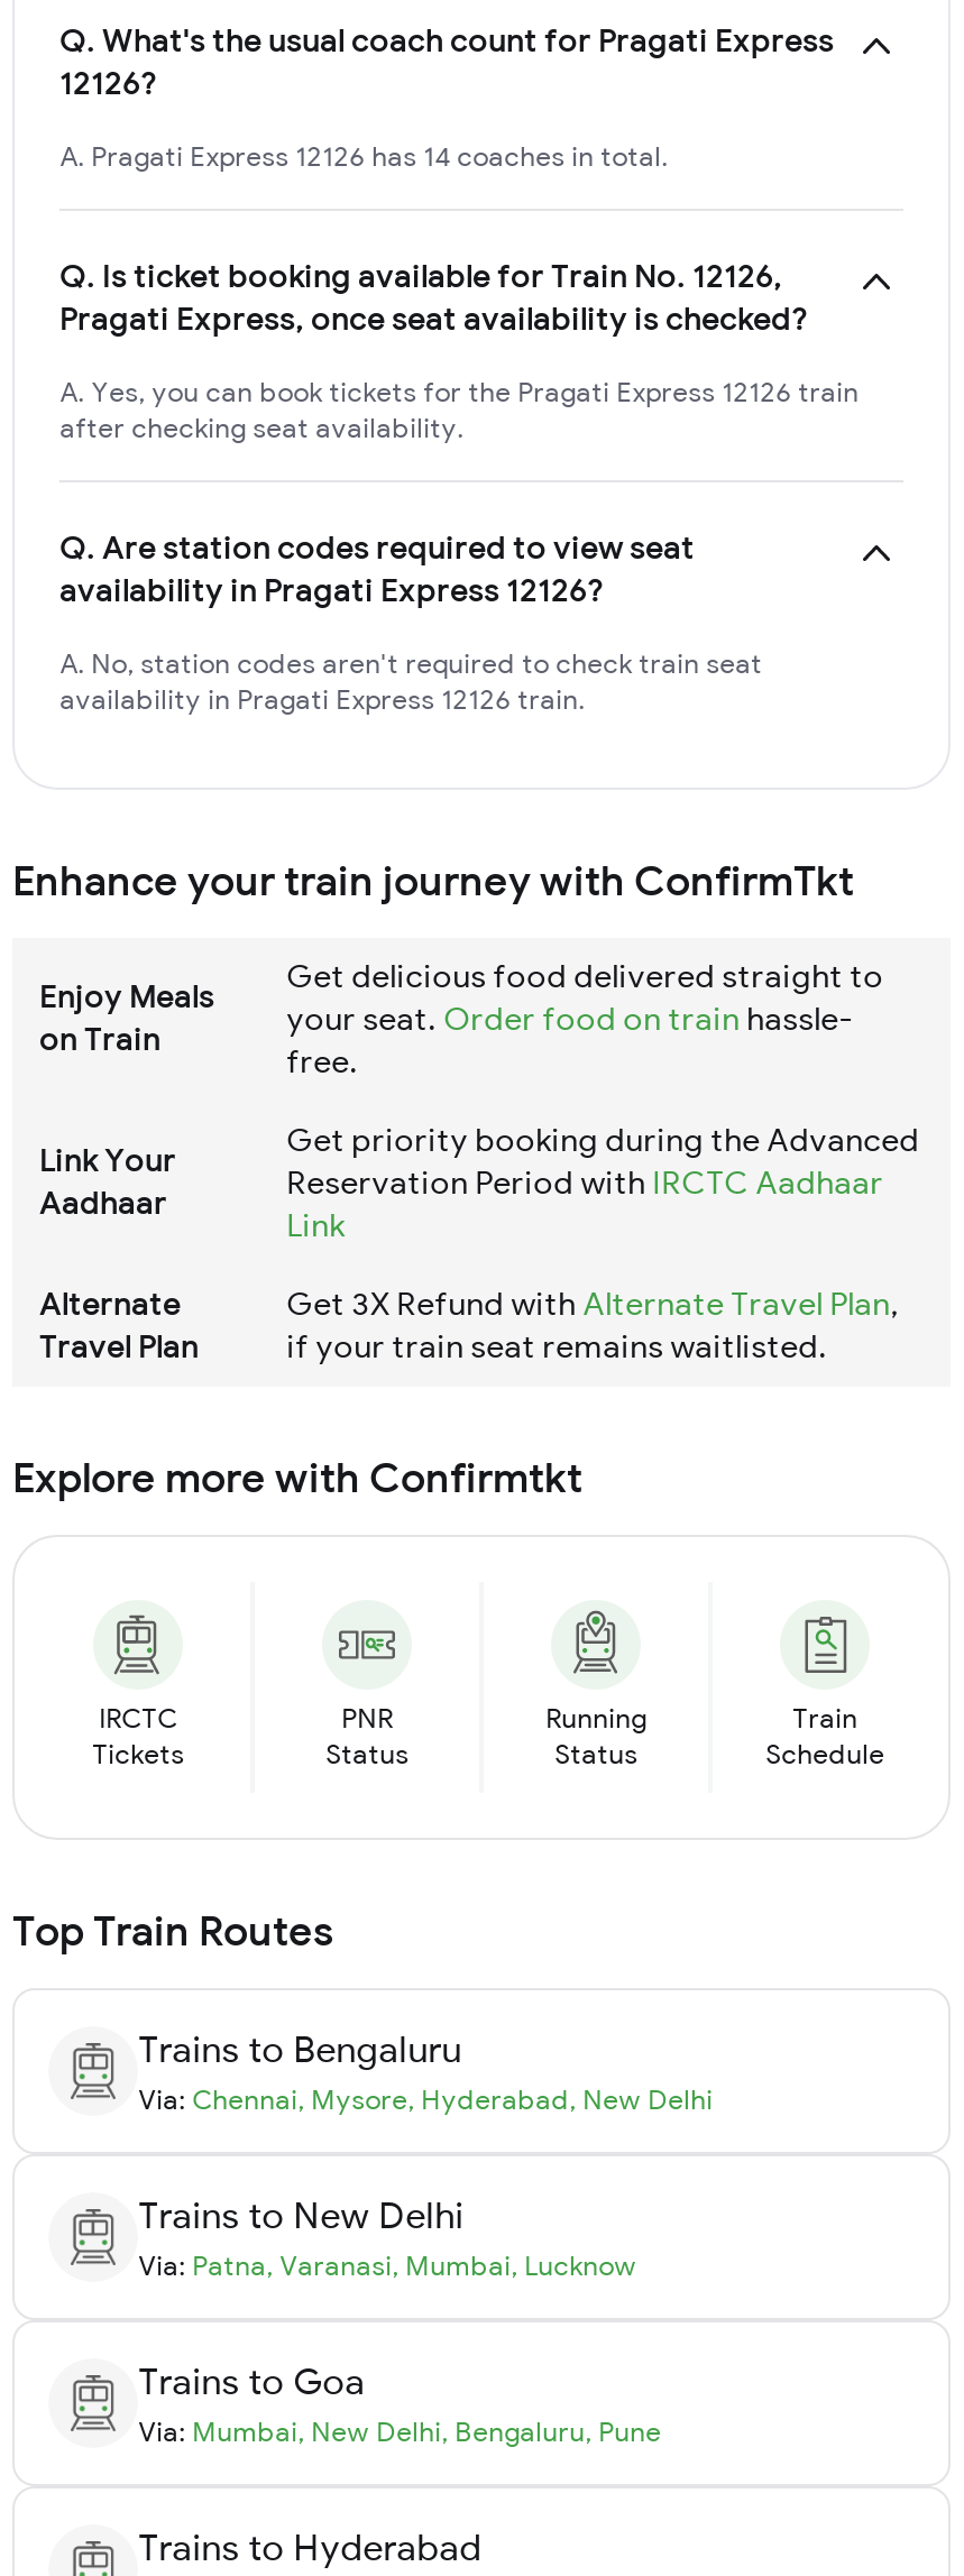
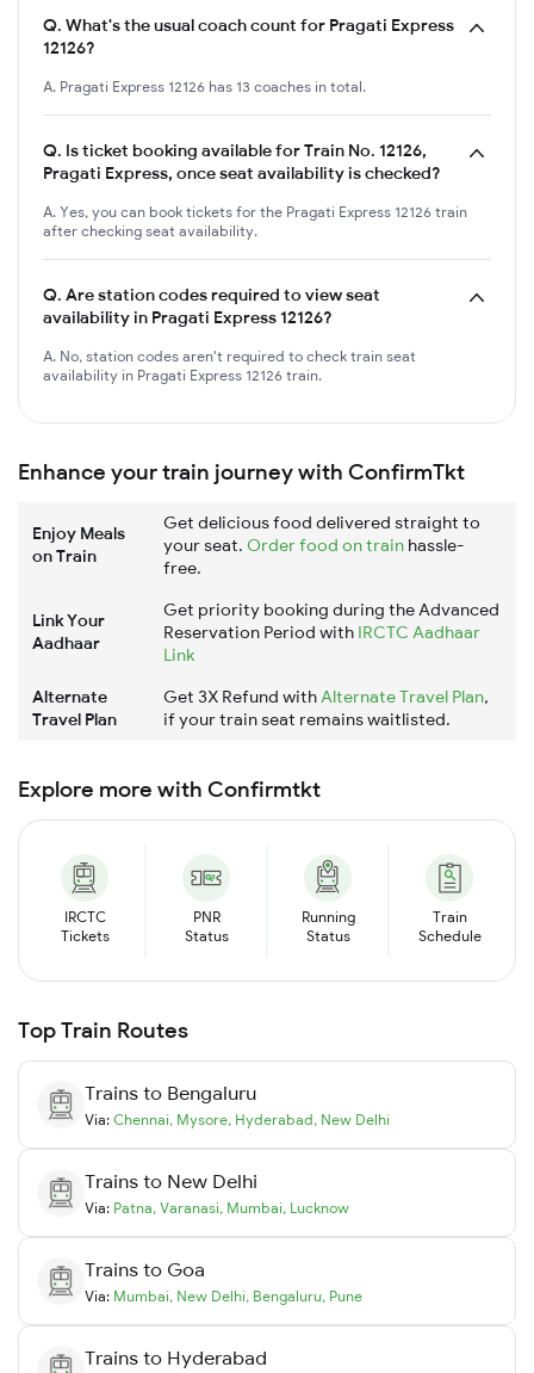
[59,138,668,172] A. Pragati Express 12126 has 14 coaches in total. -> [43,77,366,95] A. Pragati Express 12126 has 13 coaches in total.

